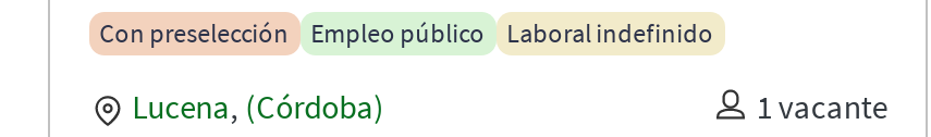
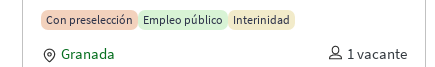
[507,17,713,49] Laboral indefinido -> [233,12,290,27] Interinidad
[132,86,385,127] Lucena, (Córdoba) -> [61,44,115,63] Granada

